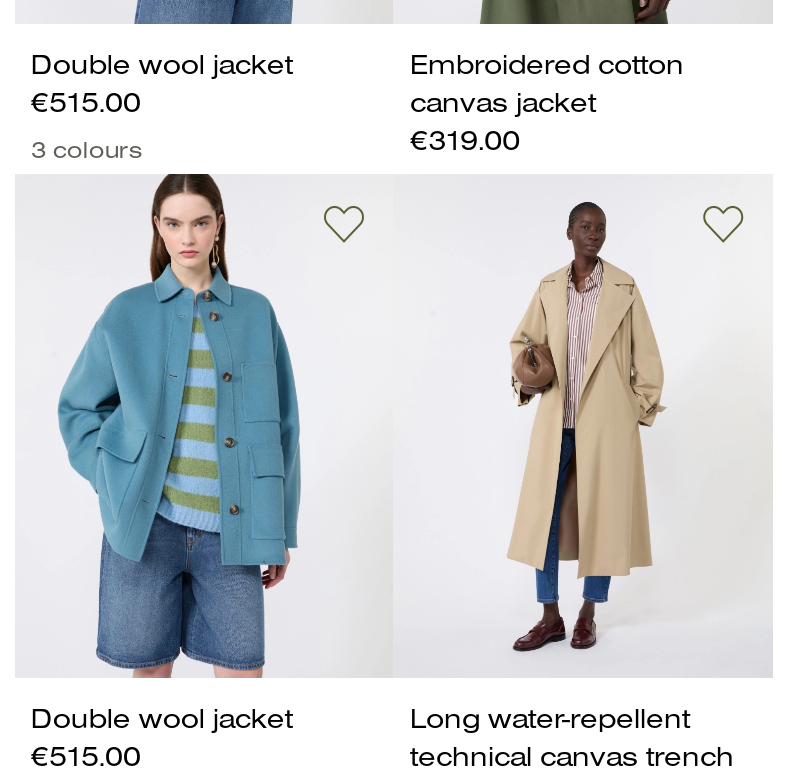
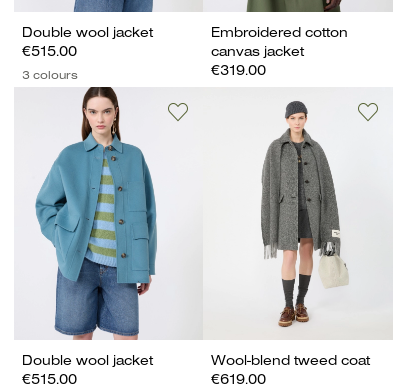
[410,202,690,733] [image] | Long water-repellent -> [211,101,370,367] [image] | Wool-blend tweed coat
[410,749,734,771] technical canvas trench -> [211,375,266,386] €619.00

